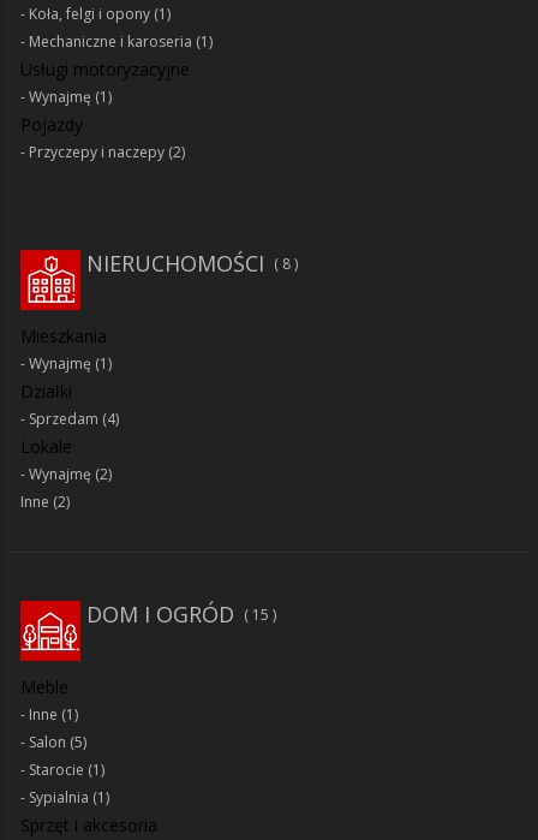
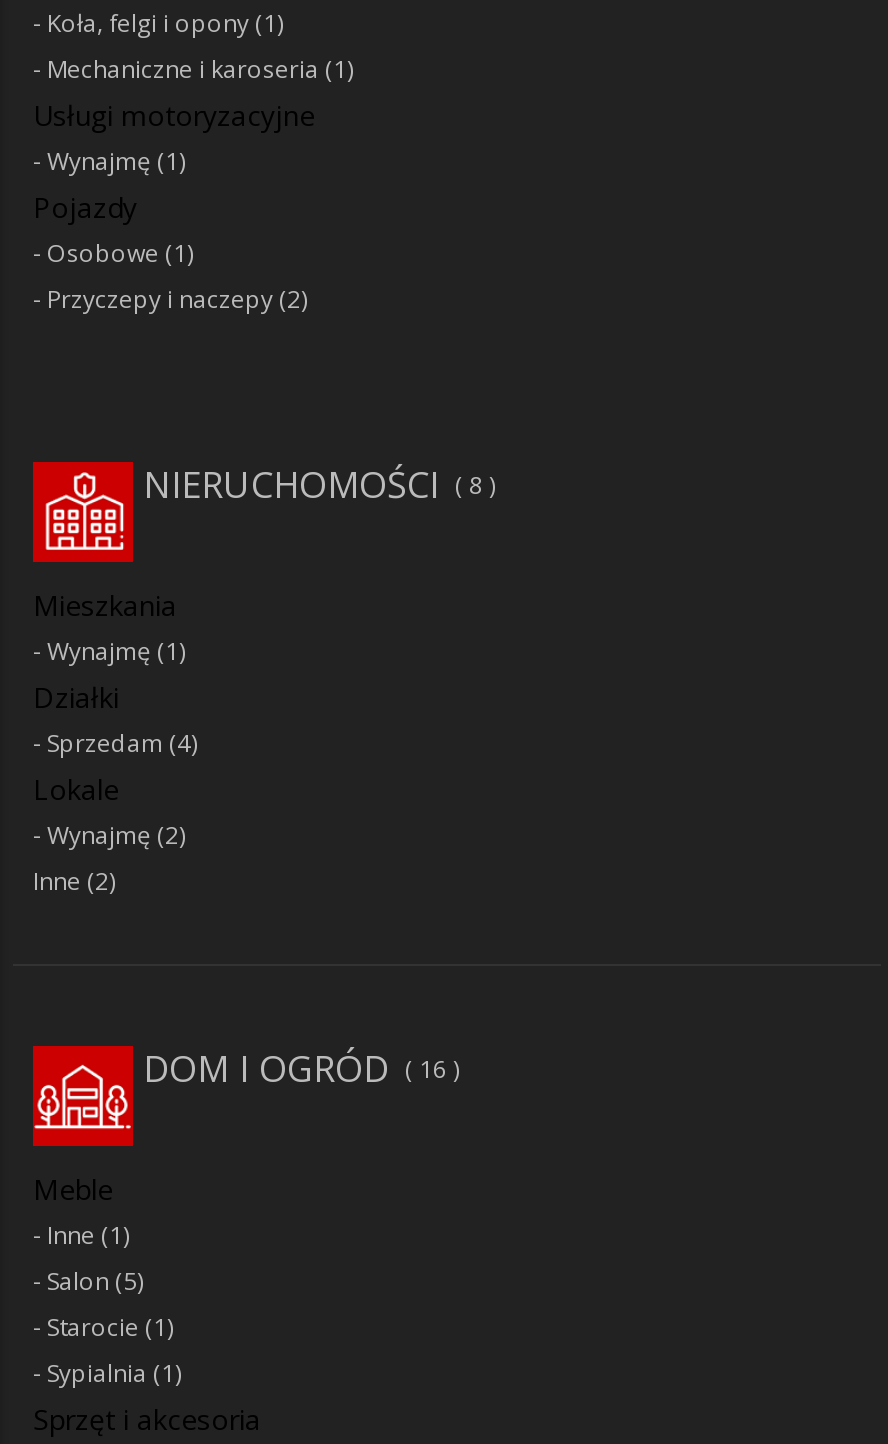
none -> [47,236,193,270] Osobowe (1)
[86,600,273,629] DOM I OGRÓD 15 -> [143,1044,453,1092] DOM I OGRÓD 16

